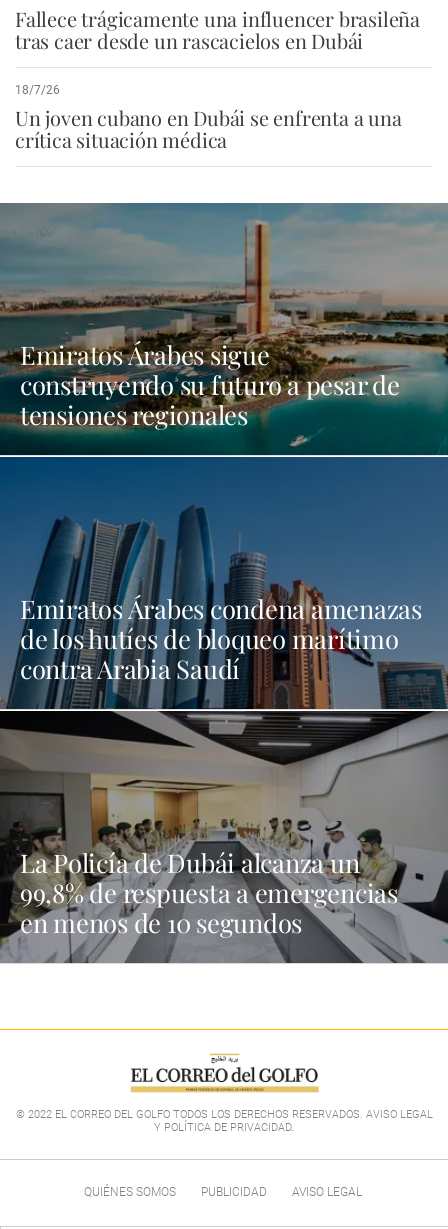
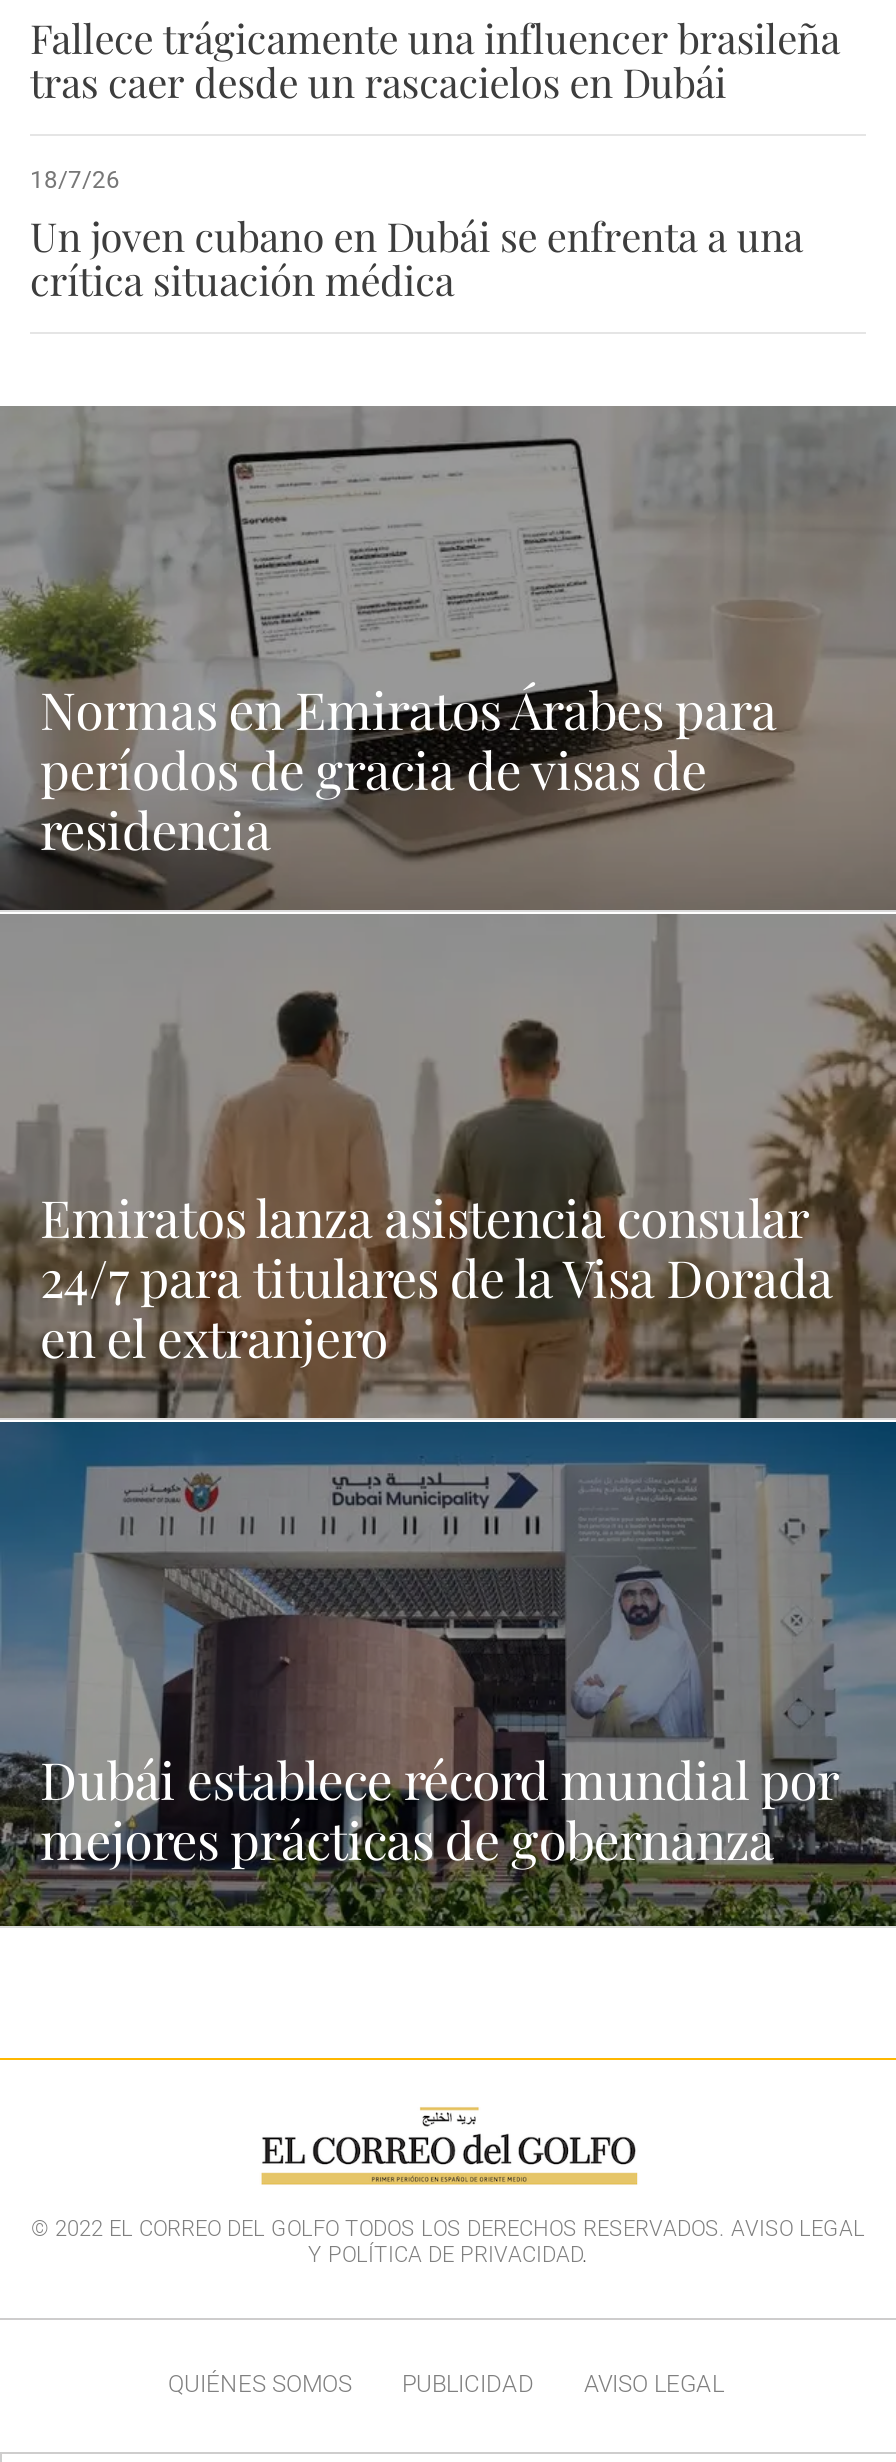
[3,203,445,964] [image] | Emiratos Árabes sigue | construyendo su futuro a pesar de | tensiones regionales -> [6,406,890,1928] [image] | Normas en Emiratos Árabes para | períodos de gracia de visas de | residencia
[20,591,422,685] Emiratos Árabes condena amenazas | de los hutíes de bloqueo marítimo | contra Arabia Saudí -> [40,1181,833,1369] Emiratos lanza asistencia consular | 24/7 para titulares de la Visa Dorada | en el extranjero
[20,845,398,939] La Policía de Dubái alcanza un | 99,8% de respuesta a emergencias | en menos de 10 segundos -> [40,1743,837,1871] Dubái establece récord mundial por | mejores prácticas de gobernanza

